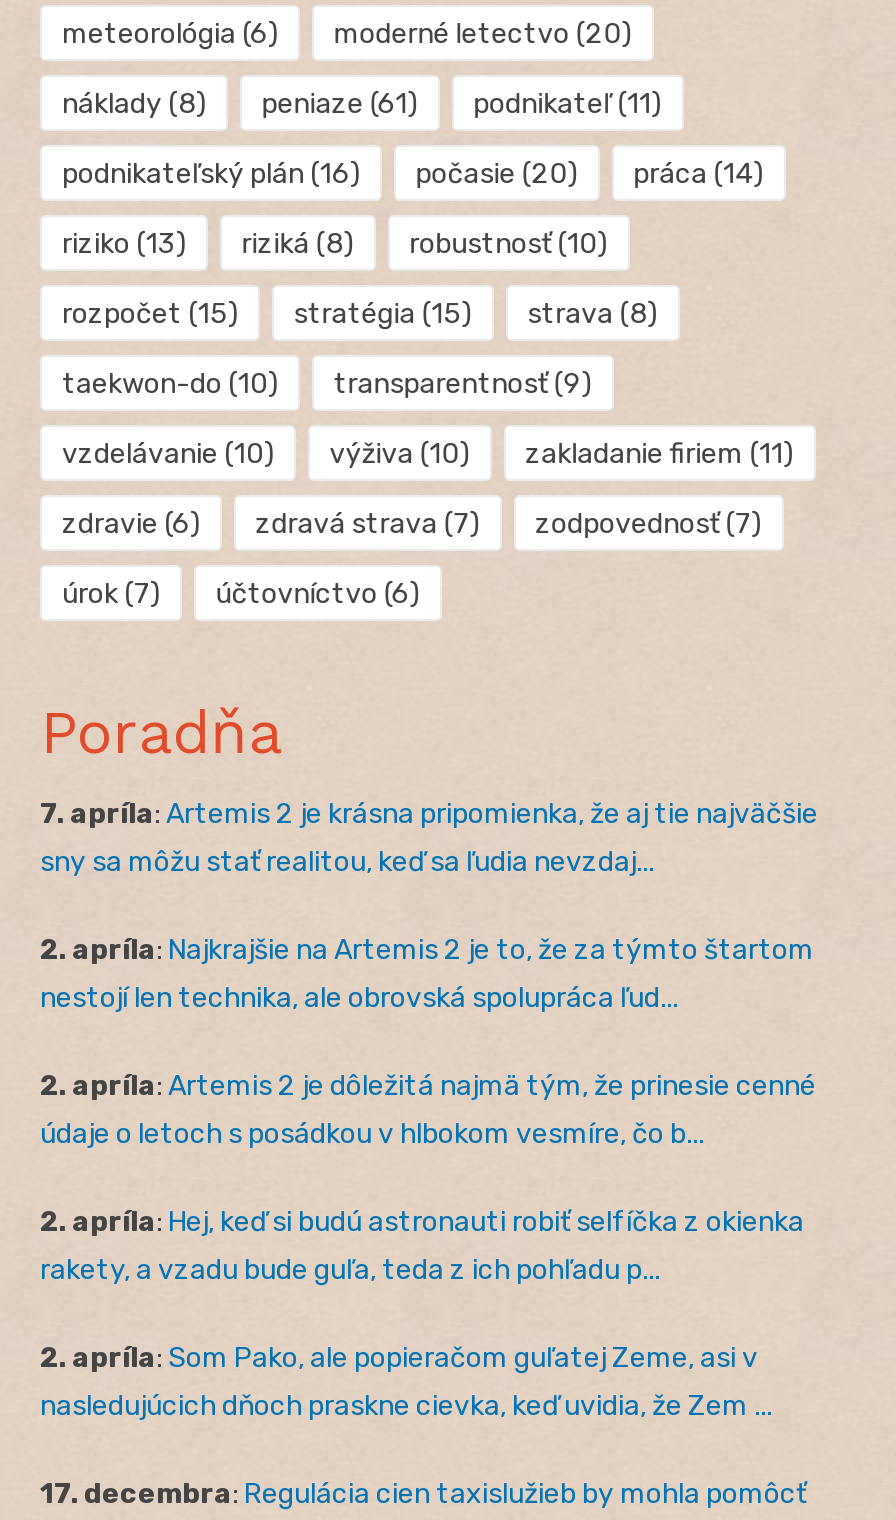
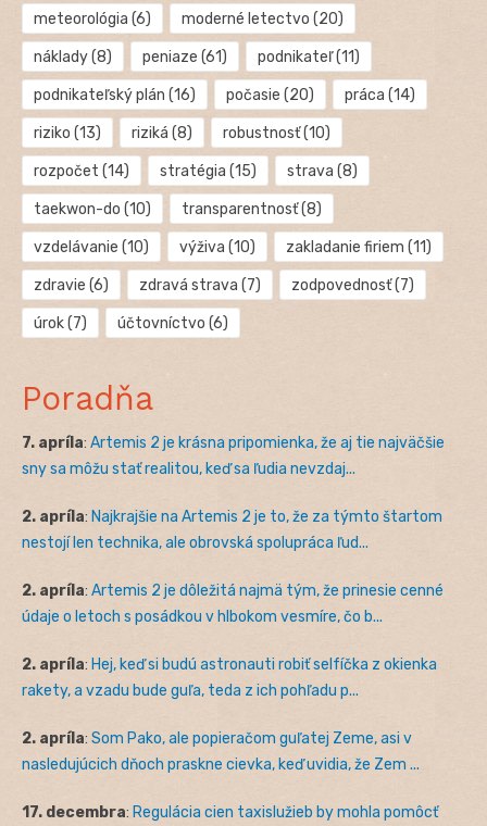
[62,298,657,332] rozpočet (15) stratégia (15) strava (8) -> [34,162,357,181] rozpočet (14) stratégia (15) strava (8)
[334,368,592,402] transparentnosť (9) -> [181,200,322,219] transparentnosť (8)

